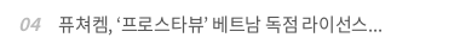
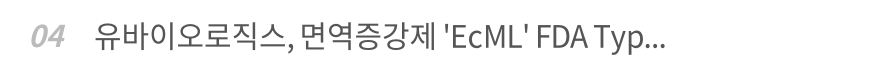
[58,11,382,37] 퓨쳐켐, ‘프로스타뷰’ 베트남 독점 라이선스... -> [94,14,666,58] 유바이오로직스, 면역증강제 'EcML' FDA Typ...

